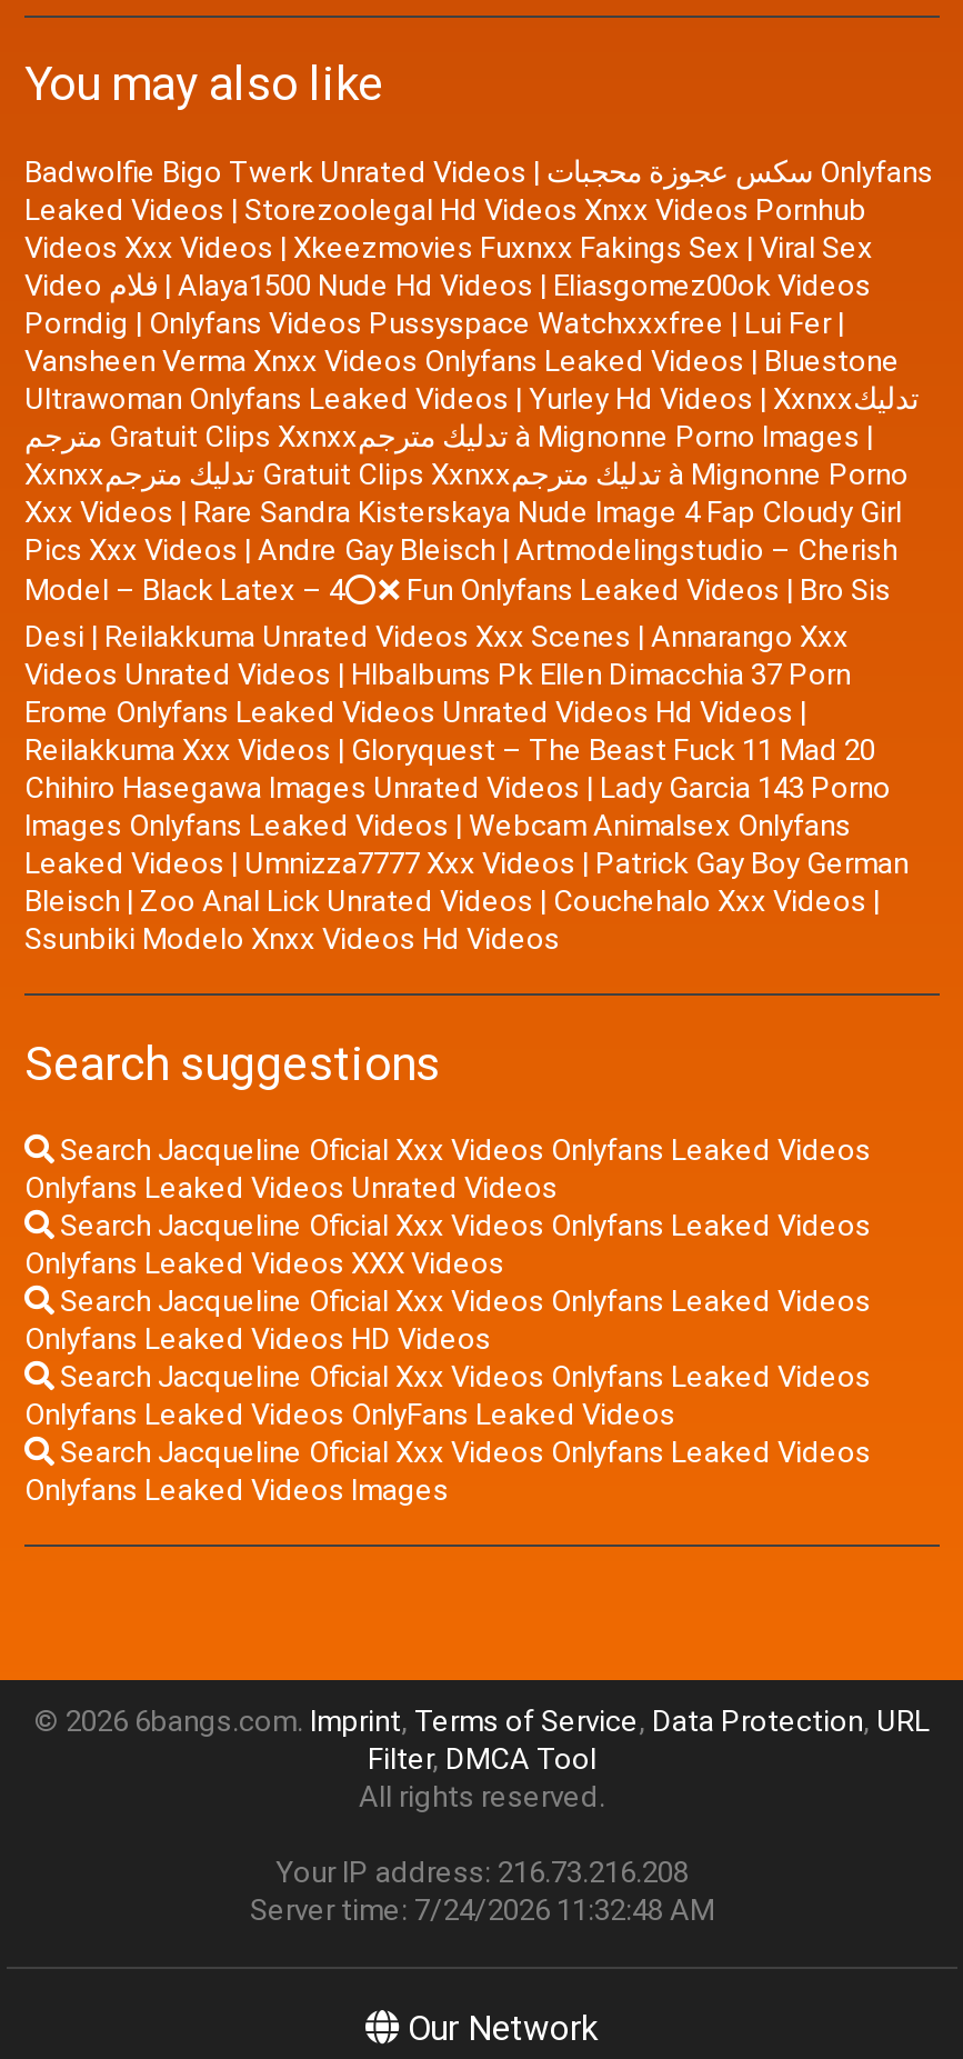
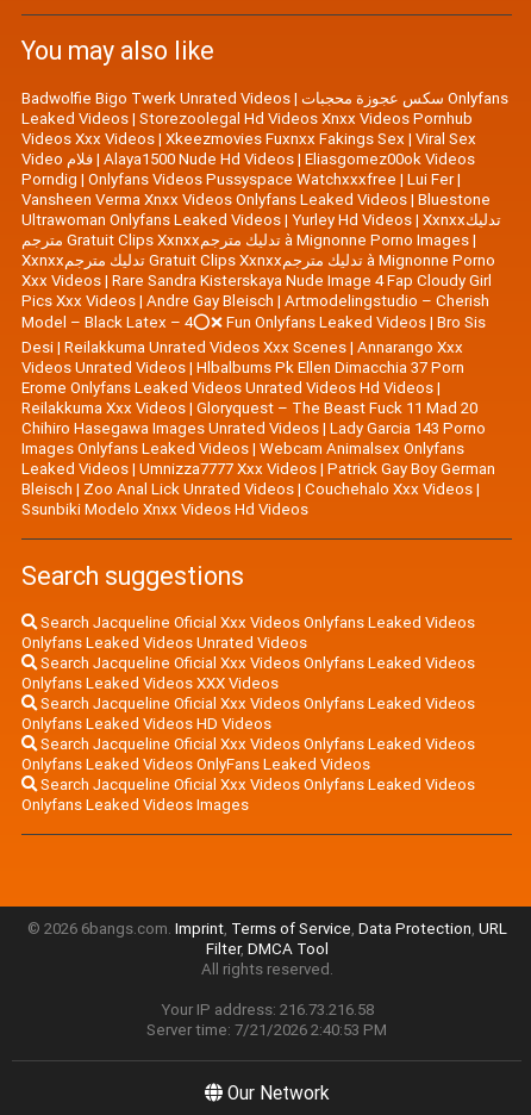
[275,1854,689,1892] Your IP address: 216.73.216.208 -> [160,1000,373,1020] Your IP address: 216.73.216.58
[250,1892,714,1930] Server time: 7/24/2026 11:32:48 AM -> [146,1020,387,1040] Server time: 7/21/2026 2:40:53 PM

